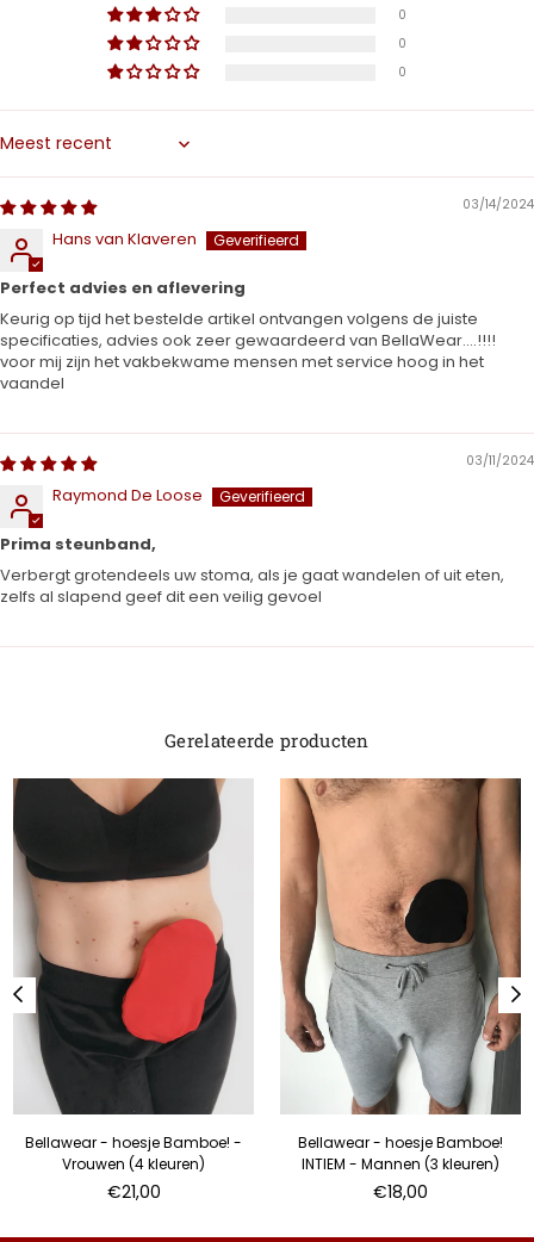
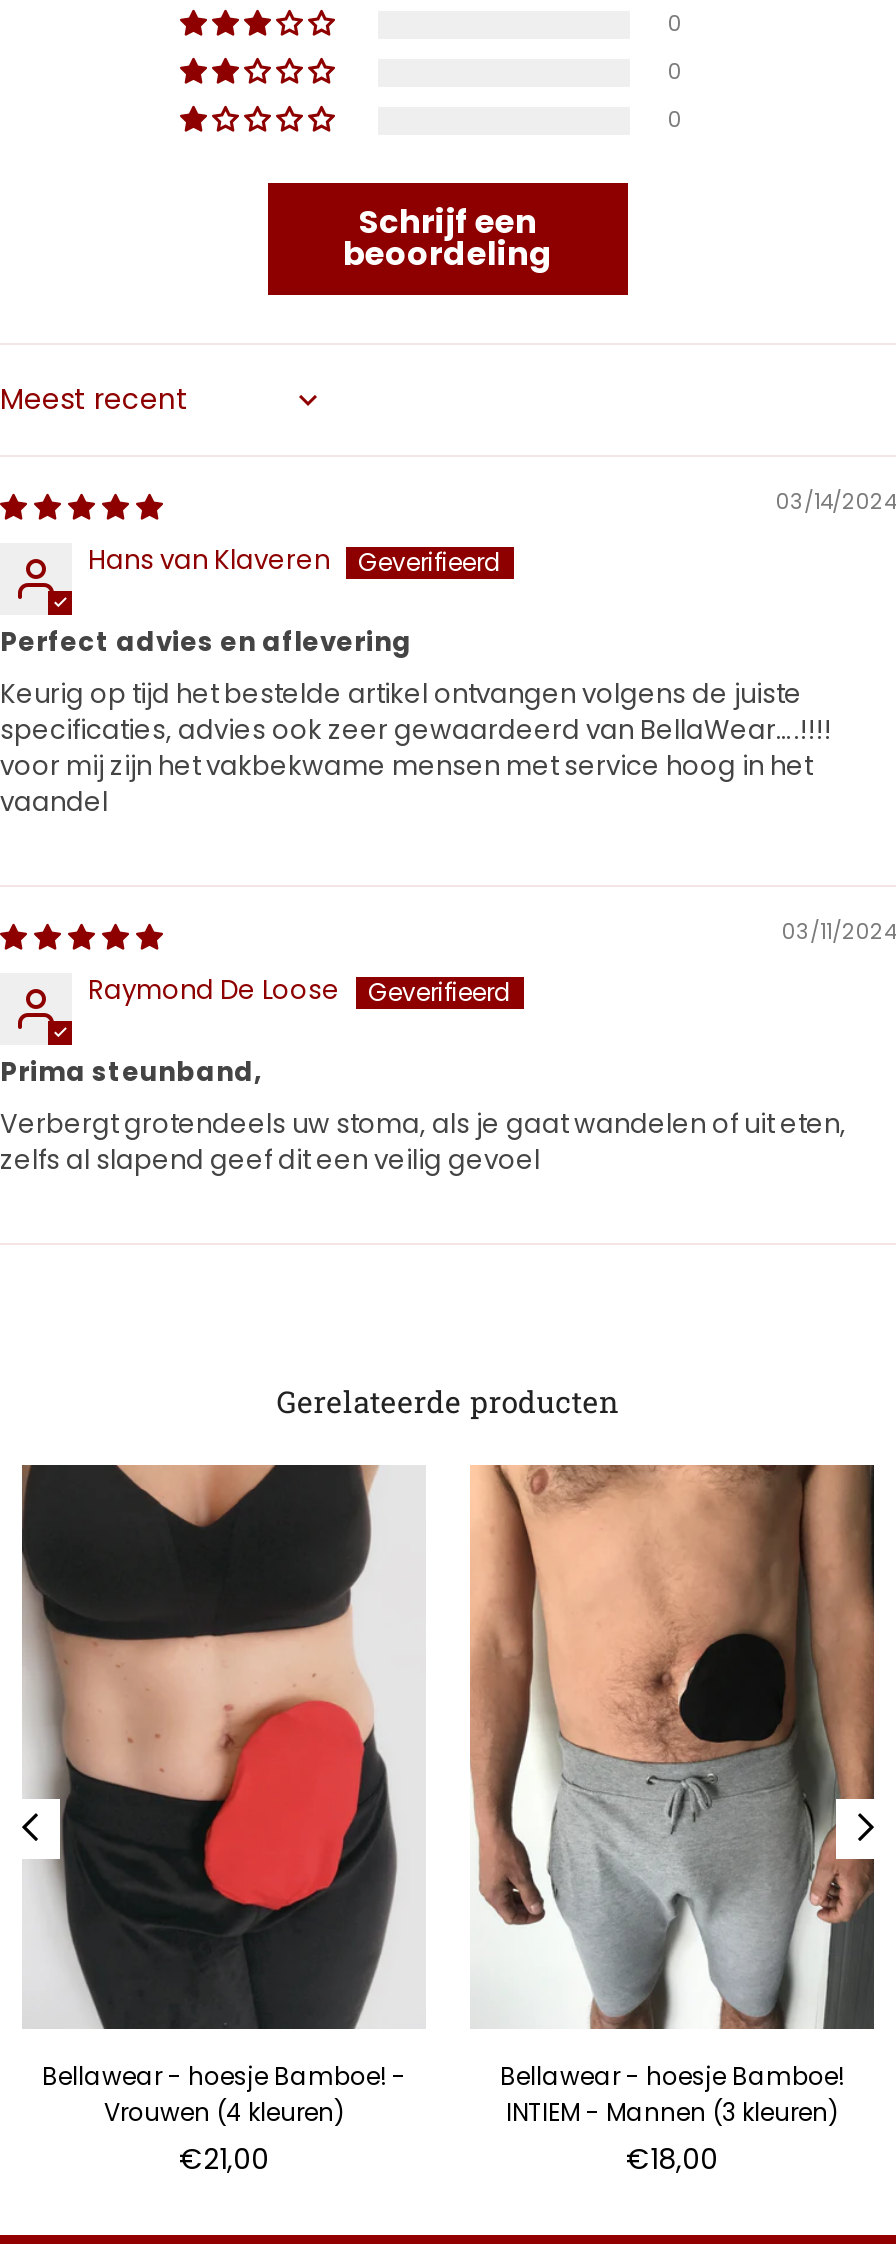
none -> [343,198,553,276] Schrijf een | beoordeling

